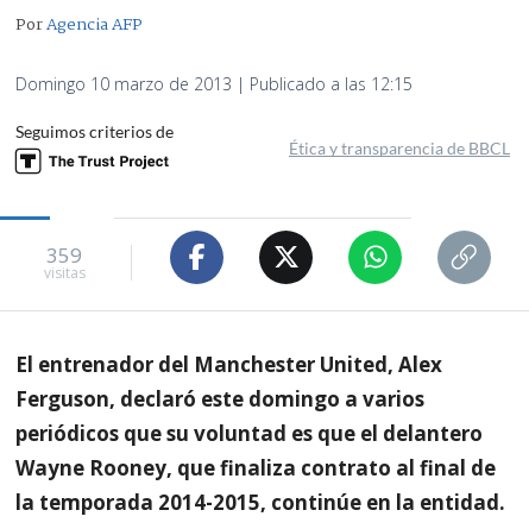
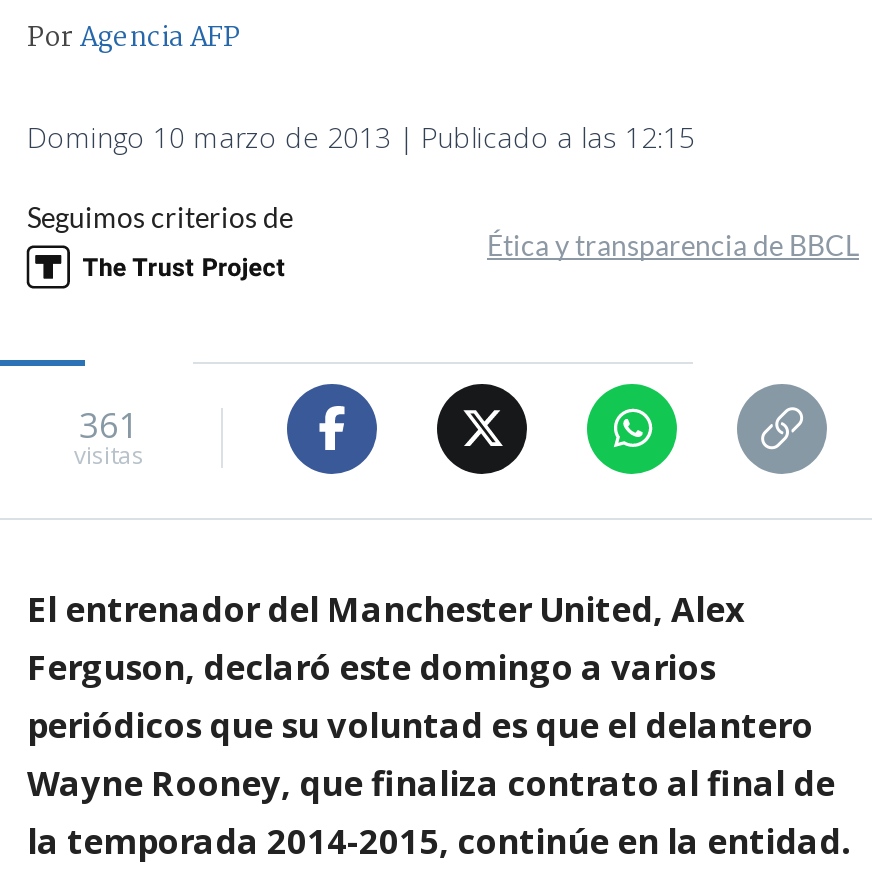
[46,242,82,269] 359 -> [79,403,139,449] 361

